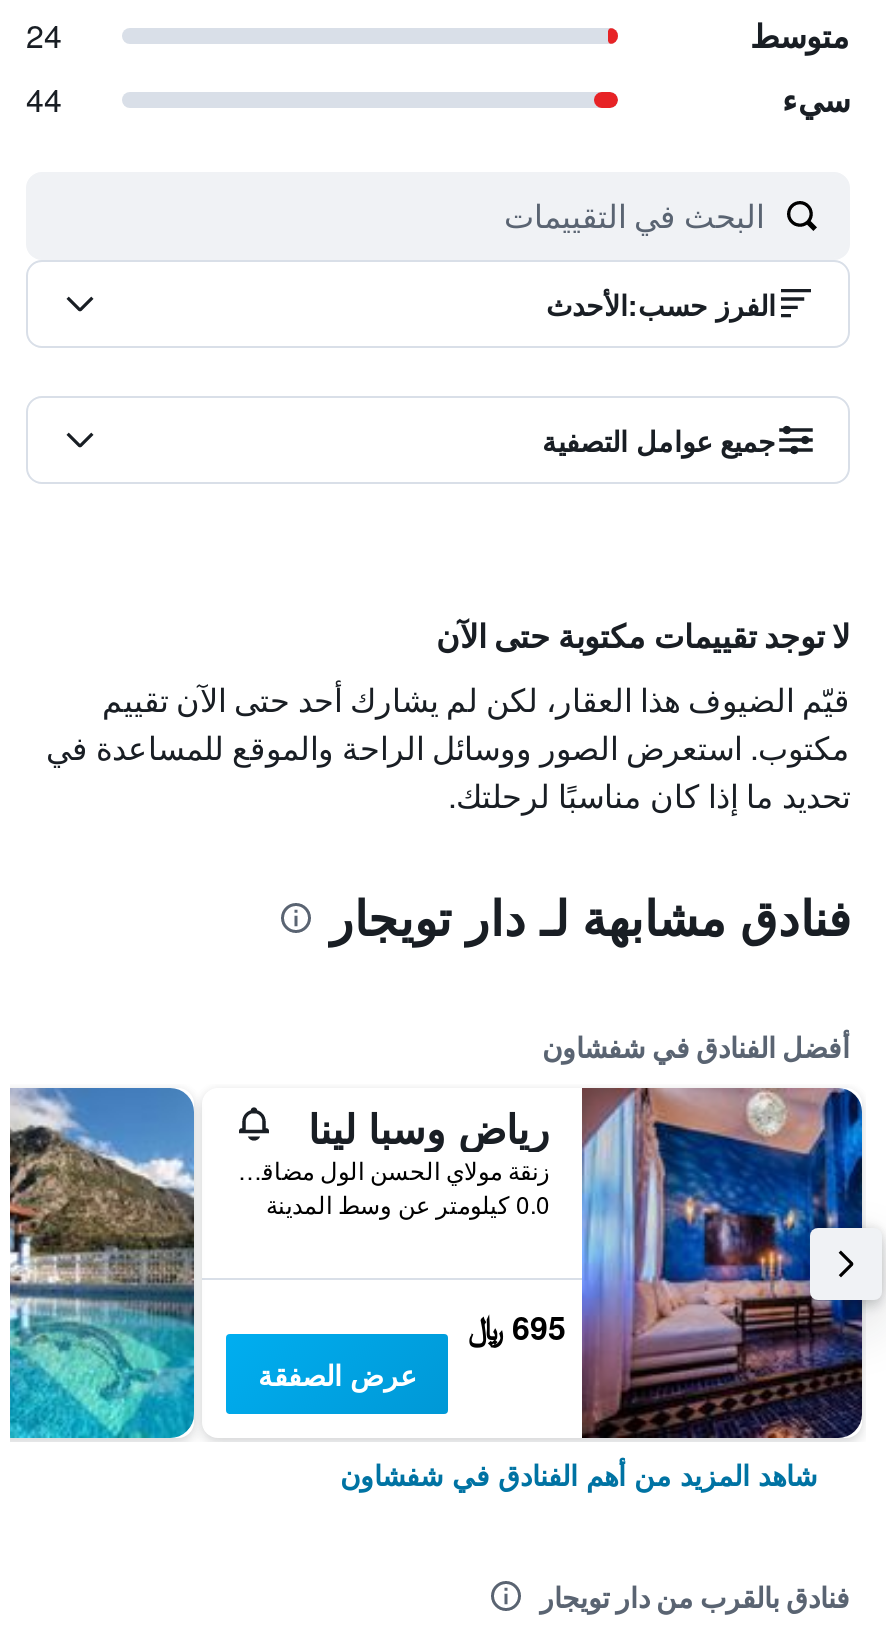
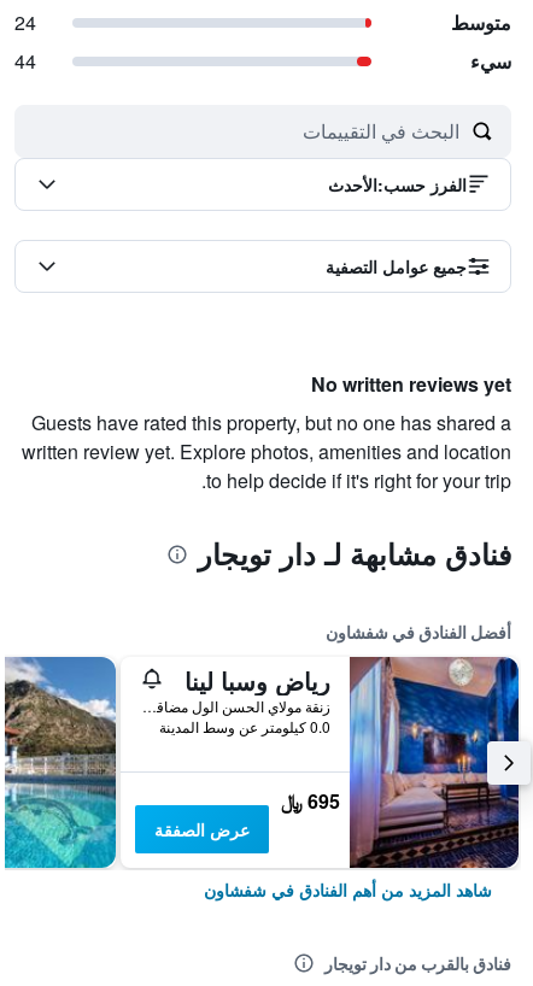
[46,612,850,818] لا توجد تقييمات مكتوبة حتى الآن | قيّم الضيوف هذا العقار، لكن لم يشارك أحد حتى الآن تقييم | مكتوب. استعرض الصور ووسائل الراحة والموقع للمساعدة في | تحديد ما إذا كان مناسبًا لرحلتك. -> [22,370,511,494] No written reviews yet | Guests have rated this property, but no one has shared a | written review yet. Explore photos, amenities and location | to help decide if it's right for your trip.

